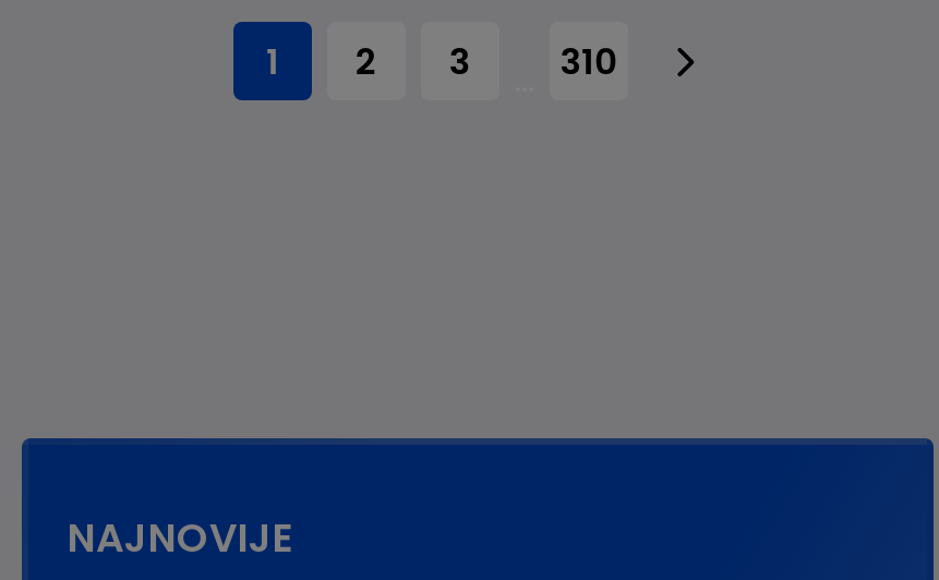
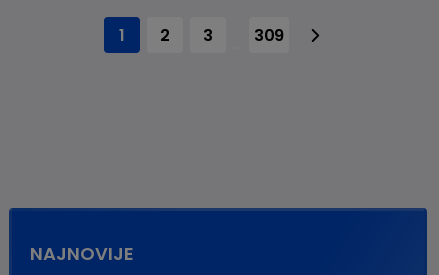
[266,36,617,105] 1 2 3 ... 310 -> [119,24,284,55] 1 2 3 ... 309

